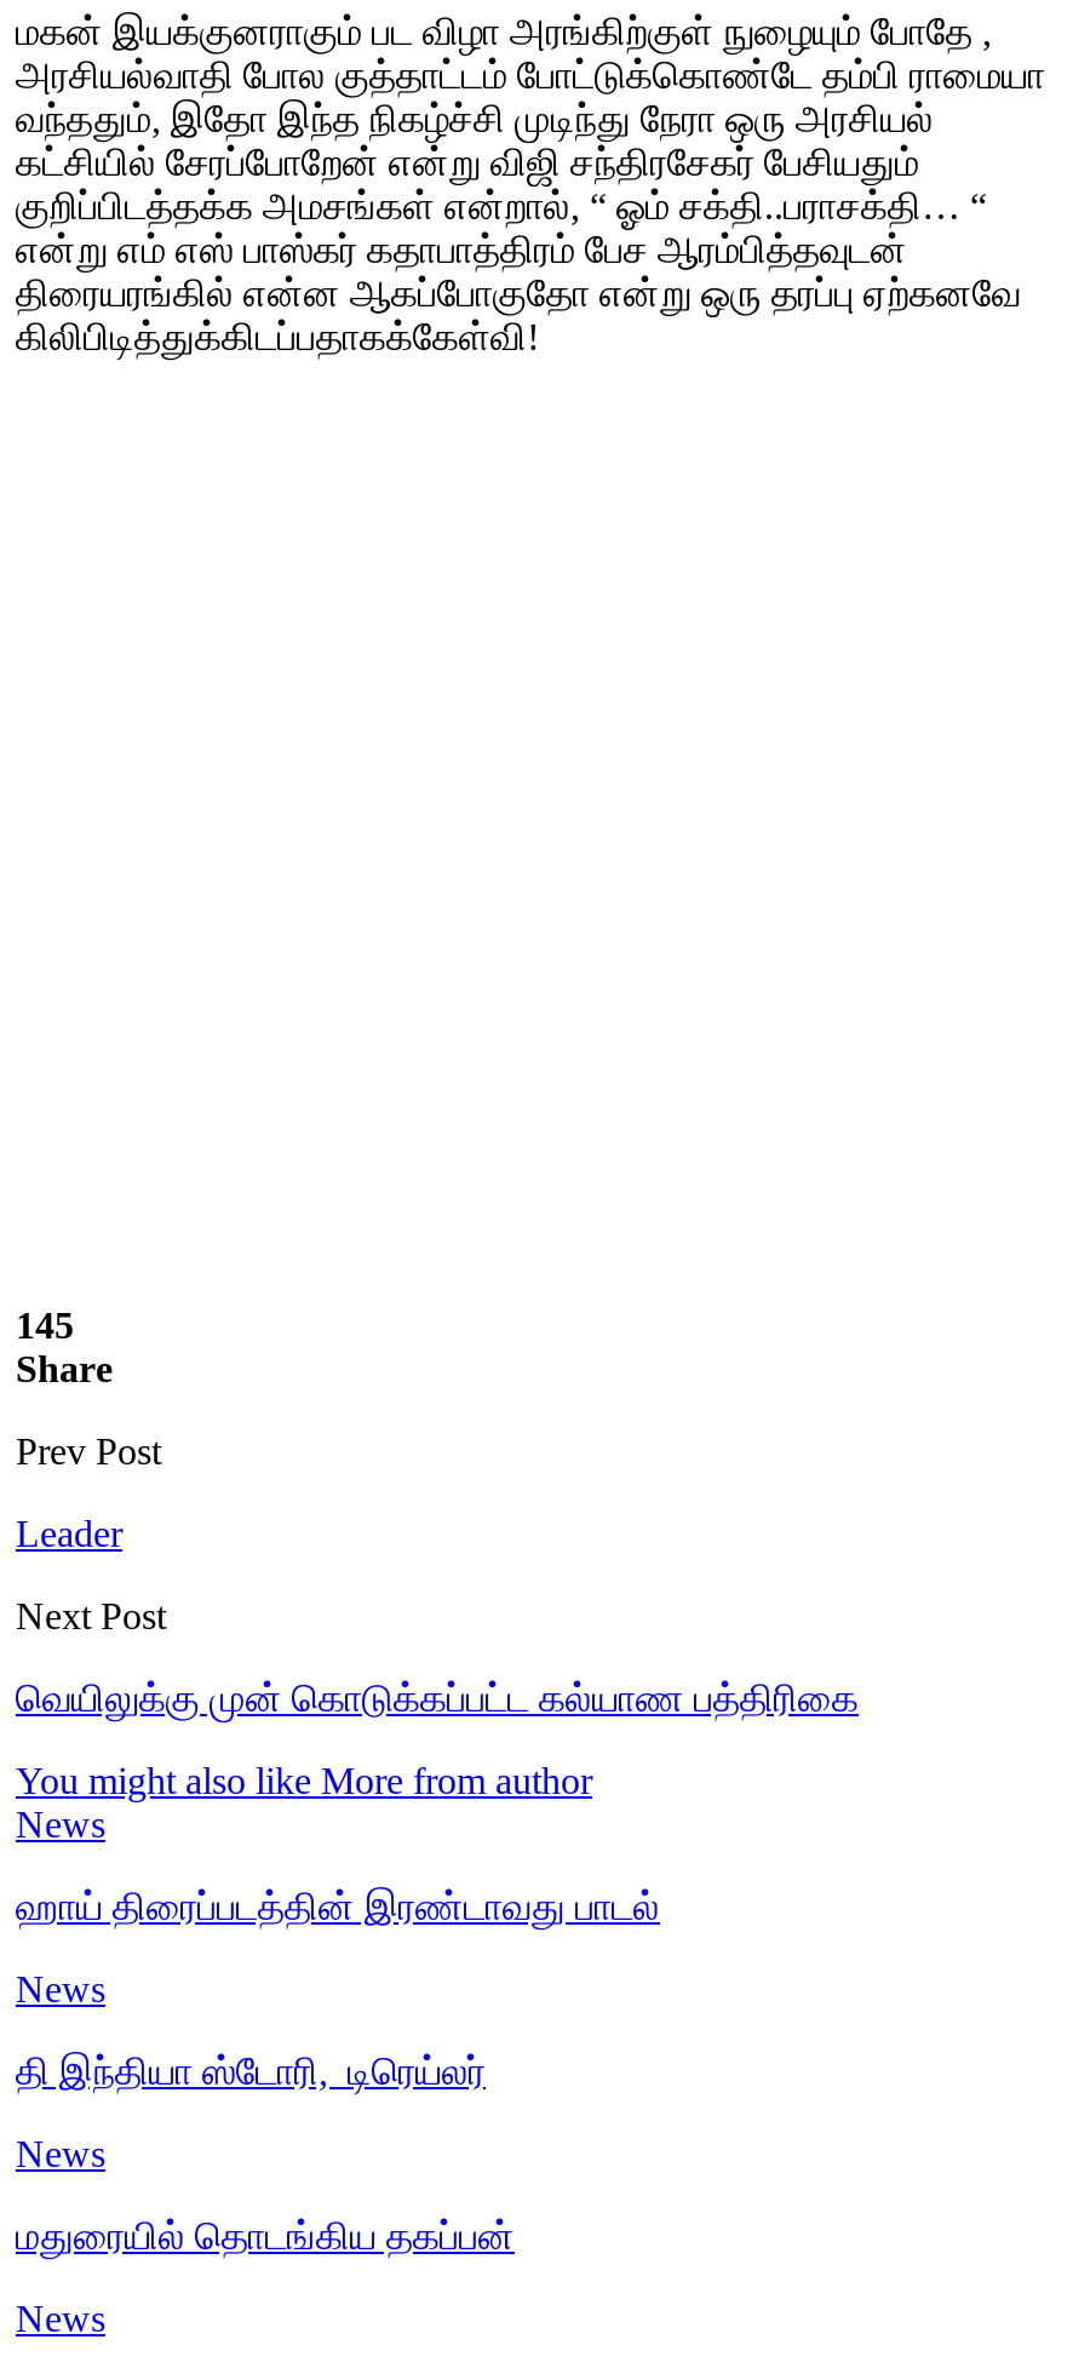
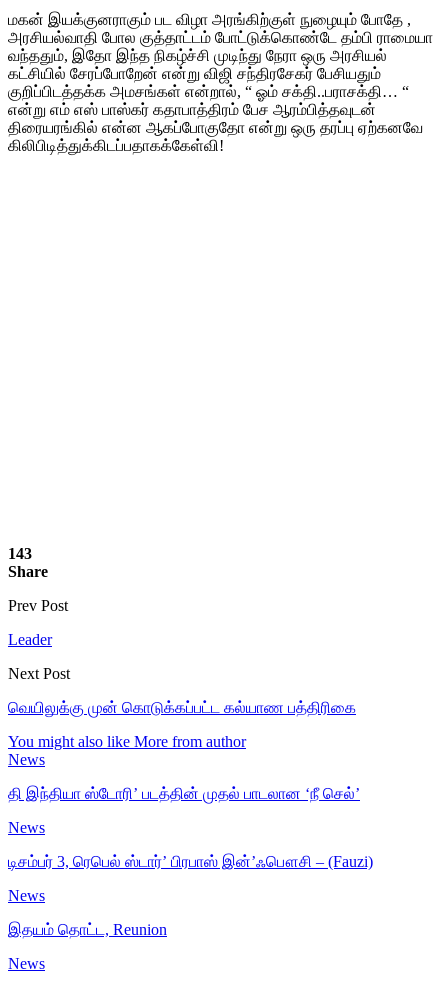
[16,1304,74,1345] 145 -> [8,545,32,562] 143
[16,1885,660,1927] ஹாய் திரைப்படத்தின் இரண்டாவது பாடல் -> [8,785,360,802] தி இந்தியா ஸ்டோரி’ படத்தின் முதல் பாடலான ‘நீ செல்’
[16,2050,486,2091] தி இந்தியா ஸ்டோரி, டிரெய்லர் -> [8,853,373,870] டிசம்பர் 3, ரெபெல் ஸ்டார்’ பிரபாஸ் இன்’ஃபௌசி – (Fauzi)
[16,2215,515,2256] மதுரையில் தொடங்கிய தகப்பன் -> [8,921,167,938] இதயம் தொட்ட, Reunion

